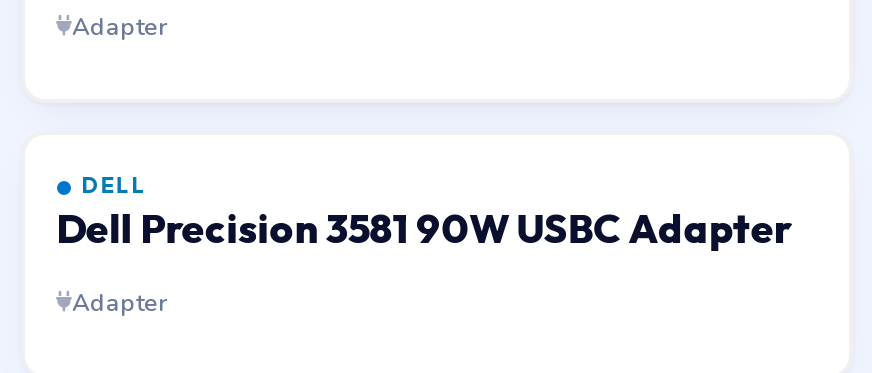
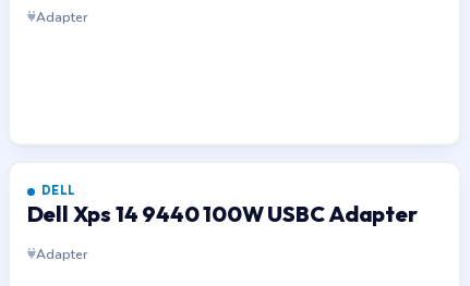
[56,202,792,252] Dell Precision 3581 90W USBC Adapter -> [27,200,417,227] Dell Xps 14 9440 100W USBC Adapter

